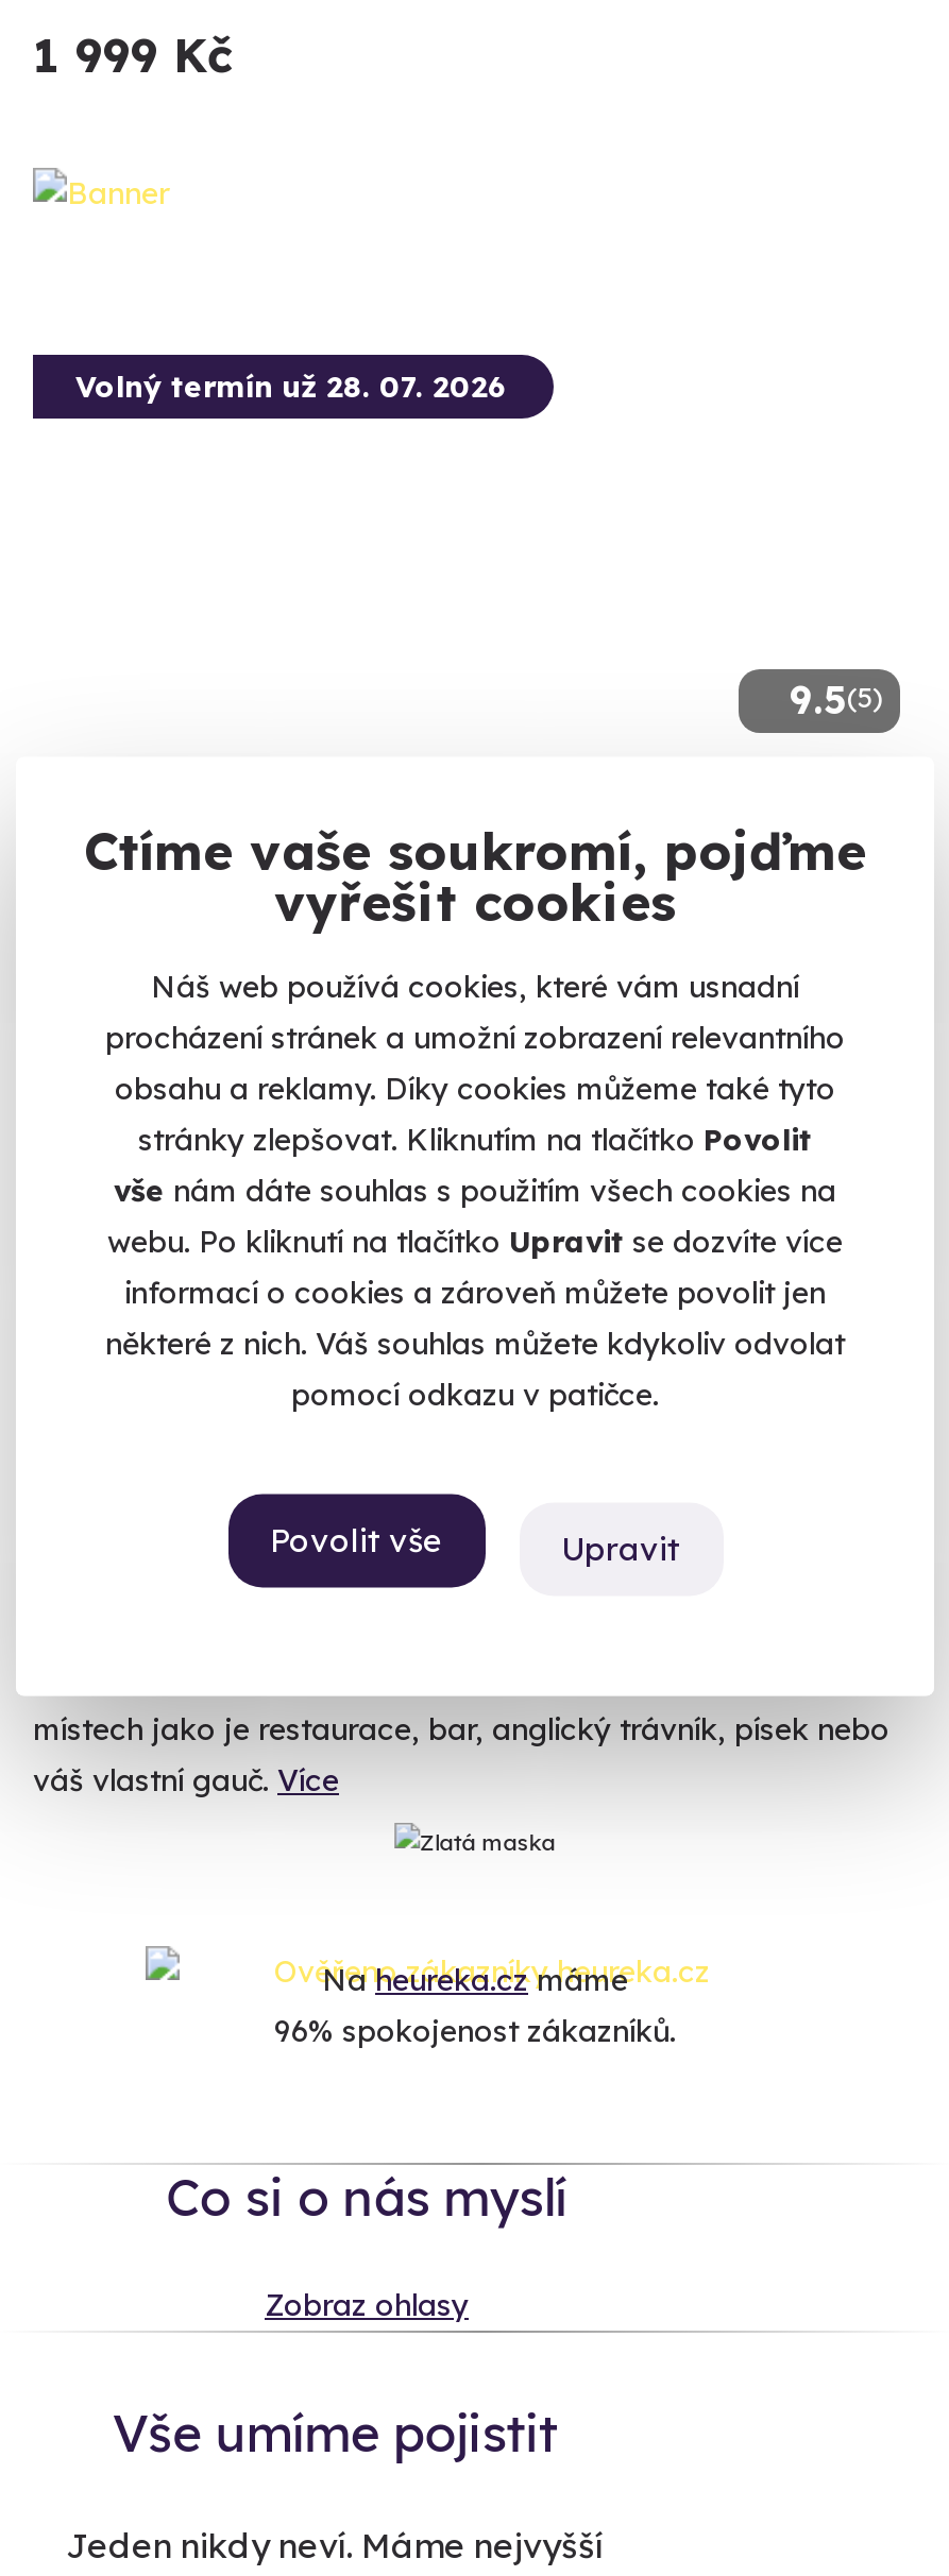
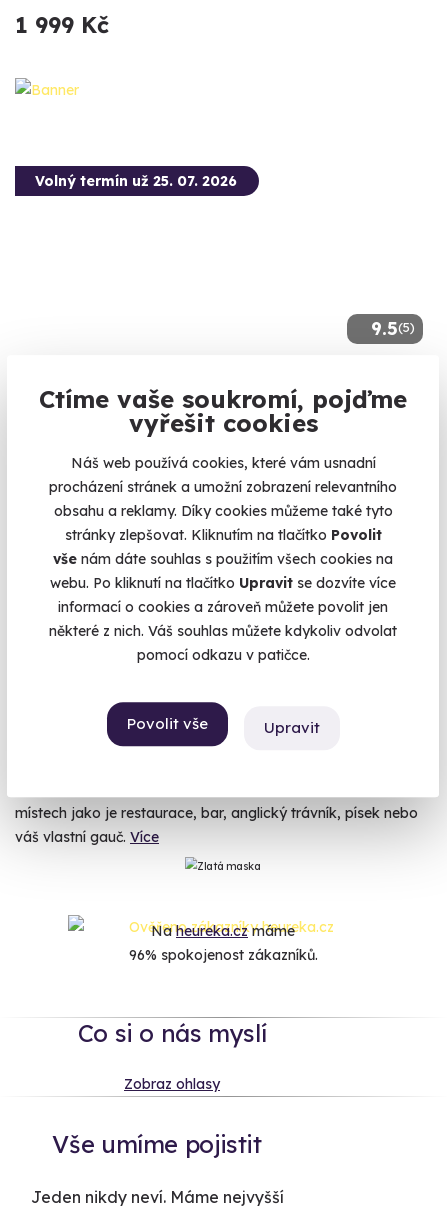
[75,367,507,405] Volný termín už 28. 07. 2026 -> [35,172,237,190] Volný termín už 25. 07. 2026

